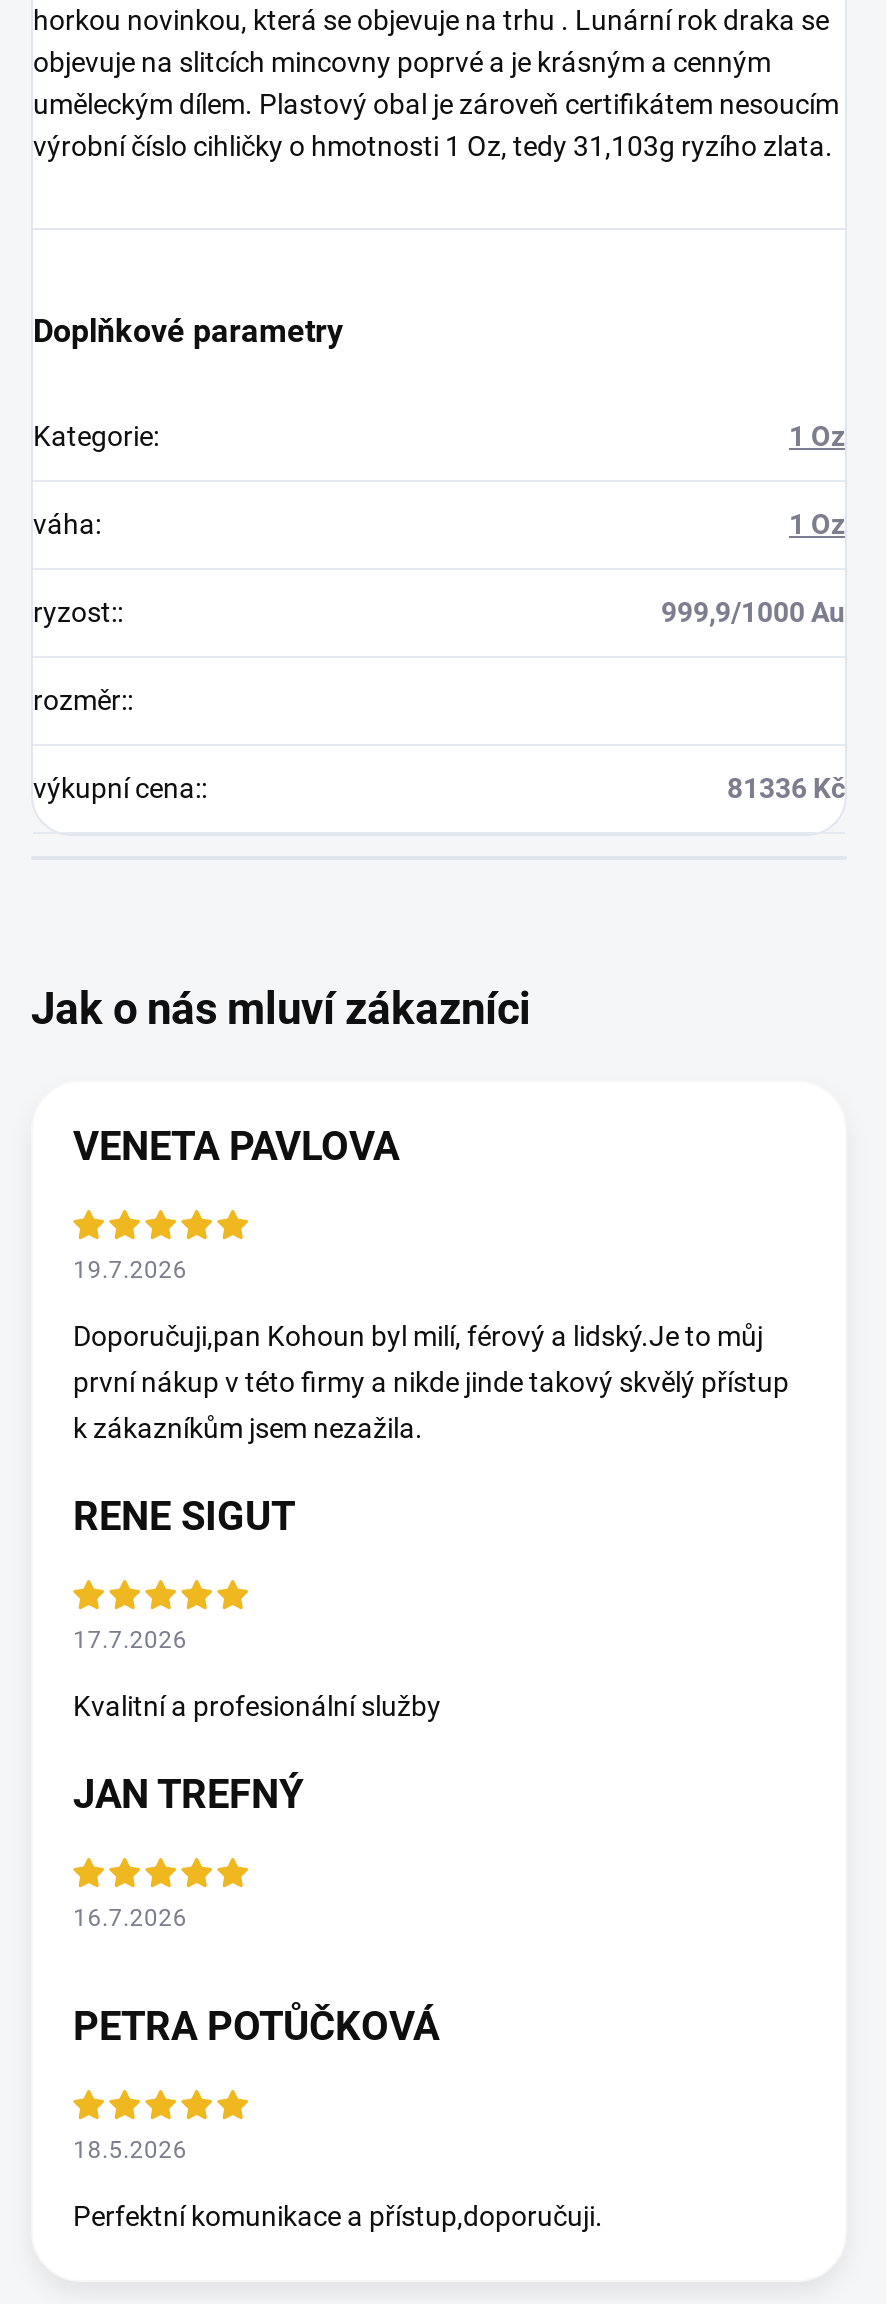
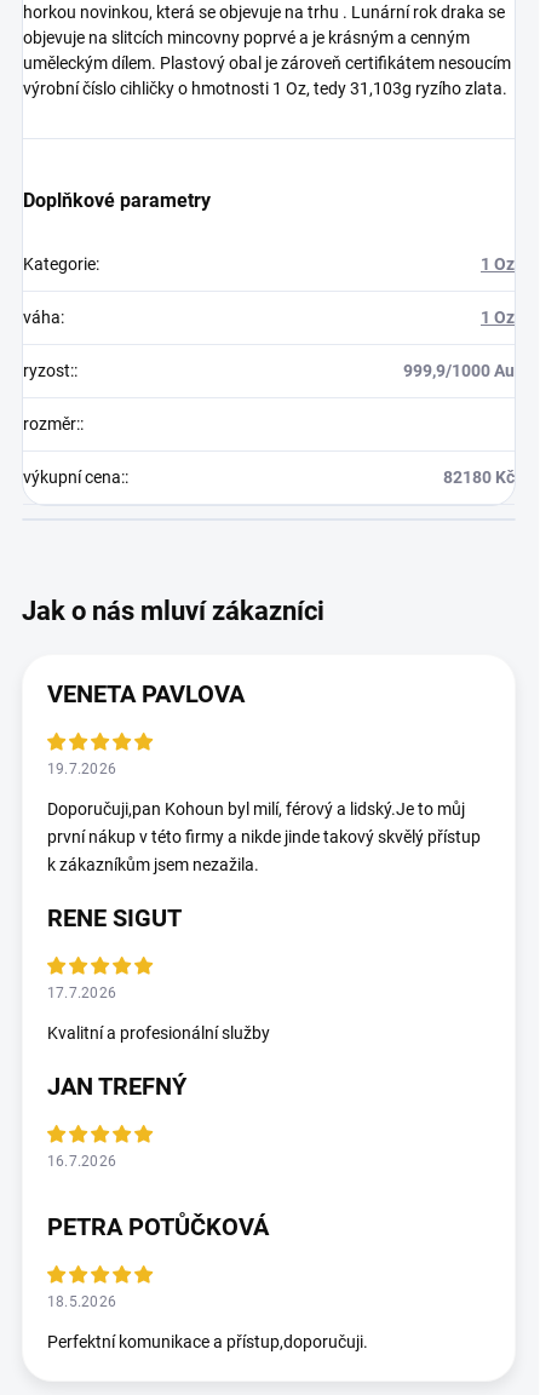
[727,773,845,805] 81336 Kč -> [443,468,515,487] 82180 Kč

